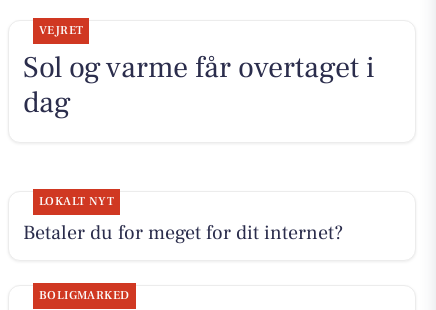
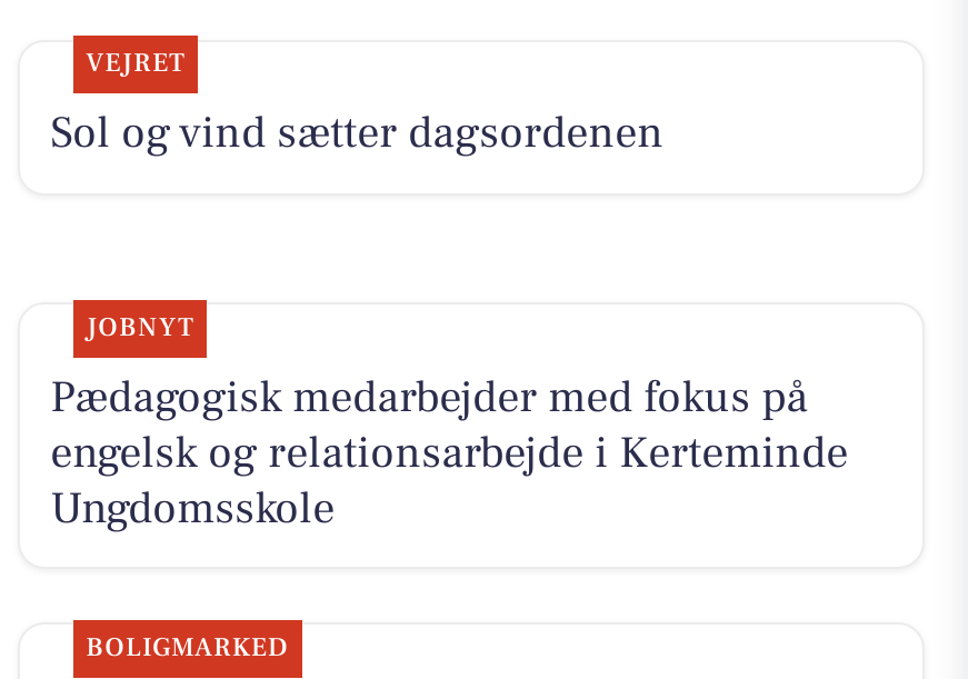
[23,48,375,122] Sol og varme får overtaget i | dag -> [50,106,664,164] Sol og vind sætter dagsordenen
[23,194,343,246] LOKALT NYT | Betaler du for meget for dit internet? -> [50,311,848,537] JOBNYT | Pædagogisk medarbejder med fokus på | engelsk og relationsarbejde i Kerteminde | Ungdomsskole

